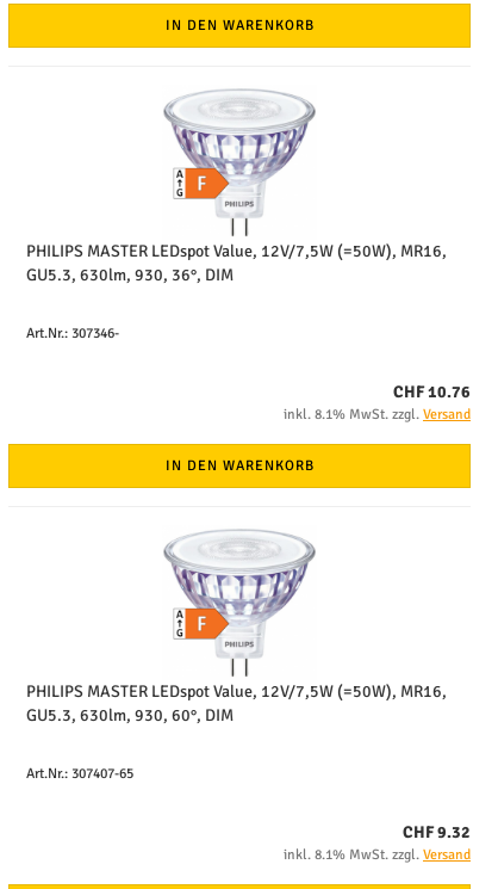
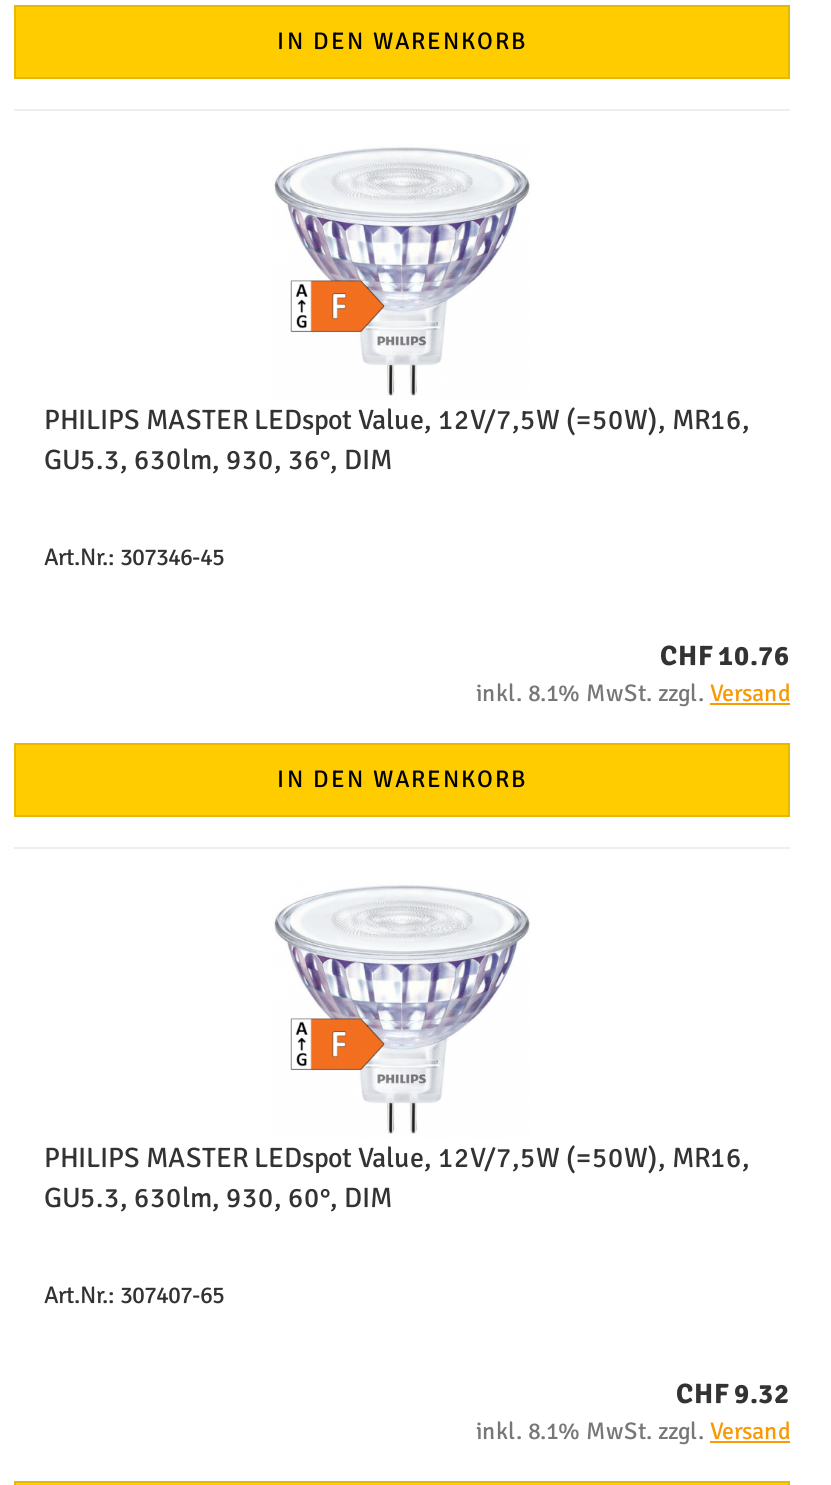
[26,325,119,342] Art.Nr.: 307346- -> [44,543,224,573] Art.Nr.: 307346-45

